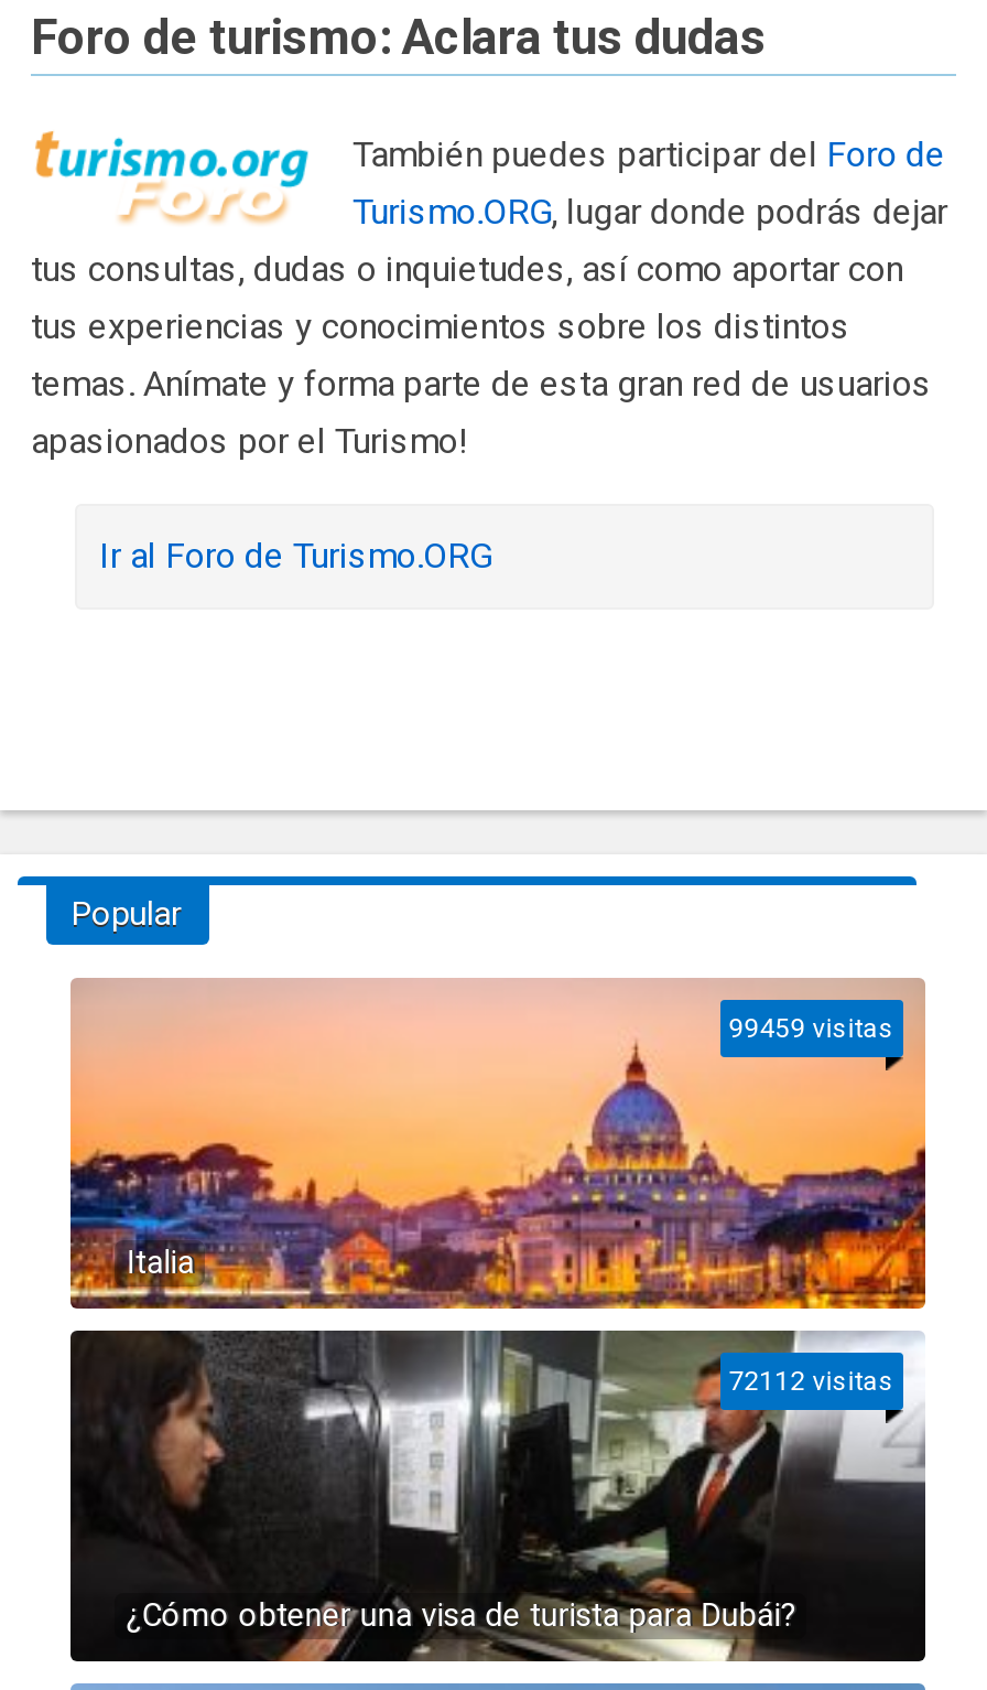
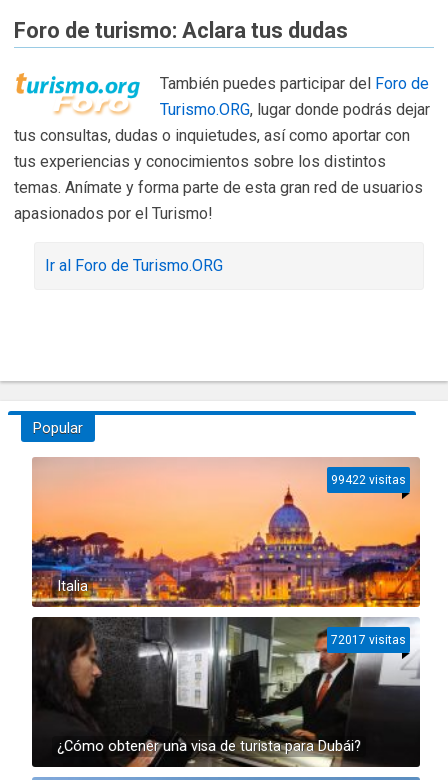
[729,1013,894,1044] 99459 visitas -> [331,473,406,487] 99422 visitas
[729,1366,894,1397] 72112 visitas -> [331,633,406,647] 72017 visitas

